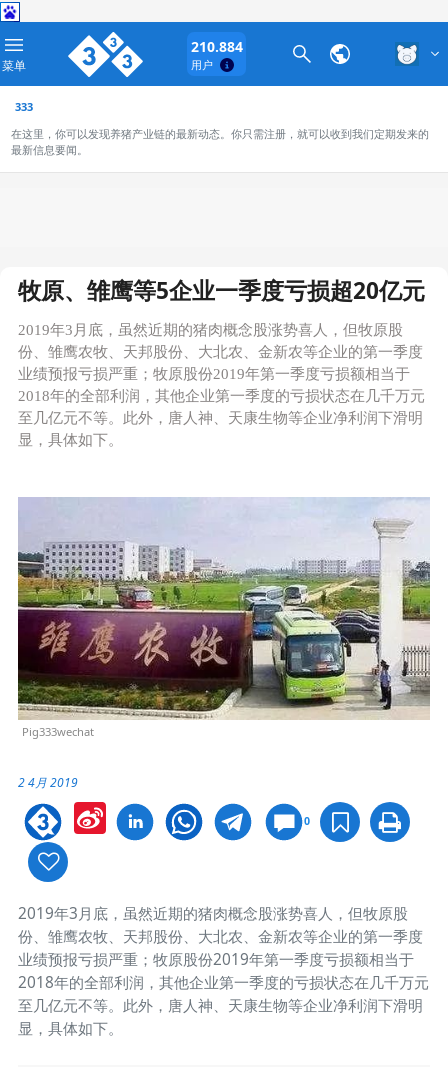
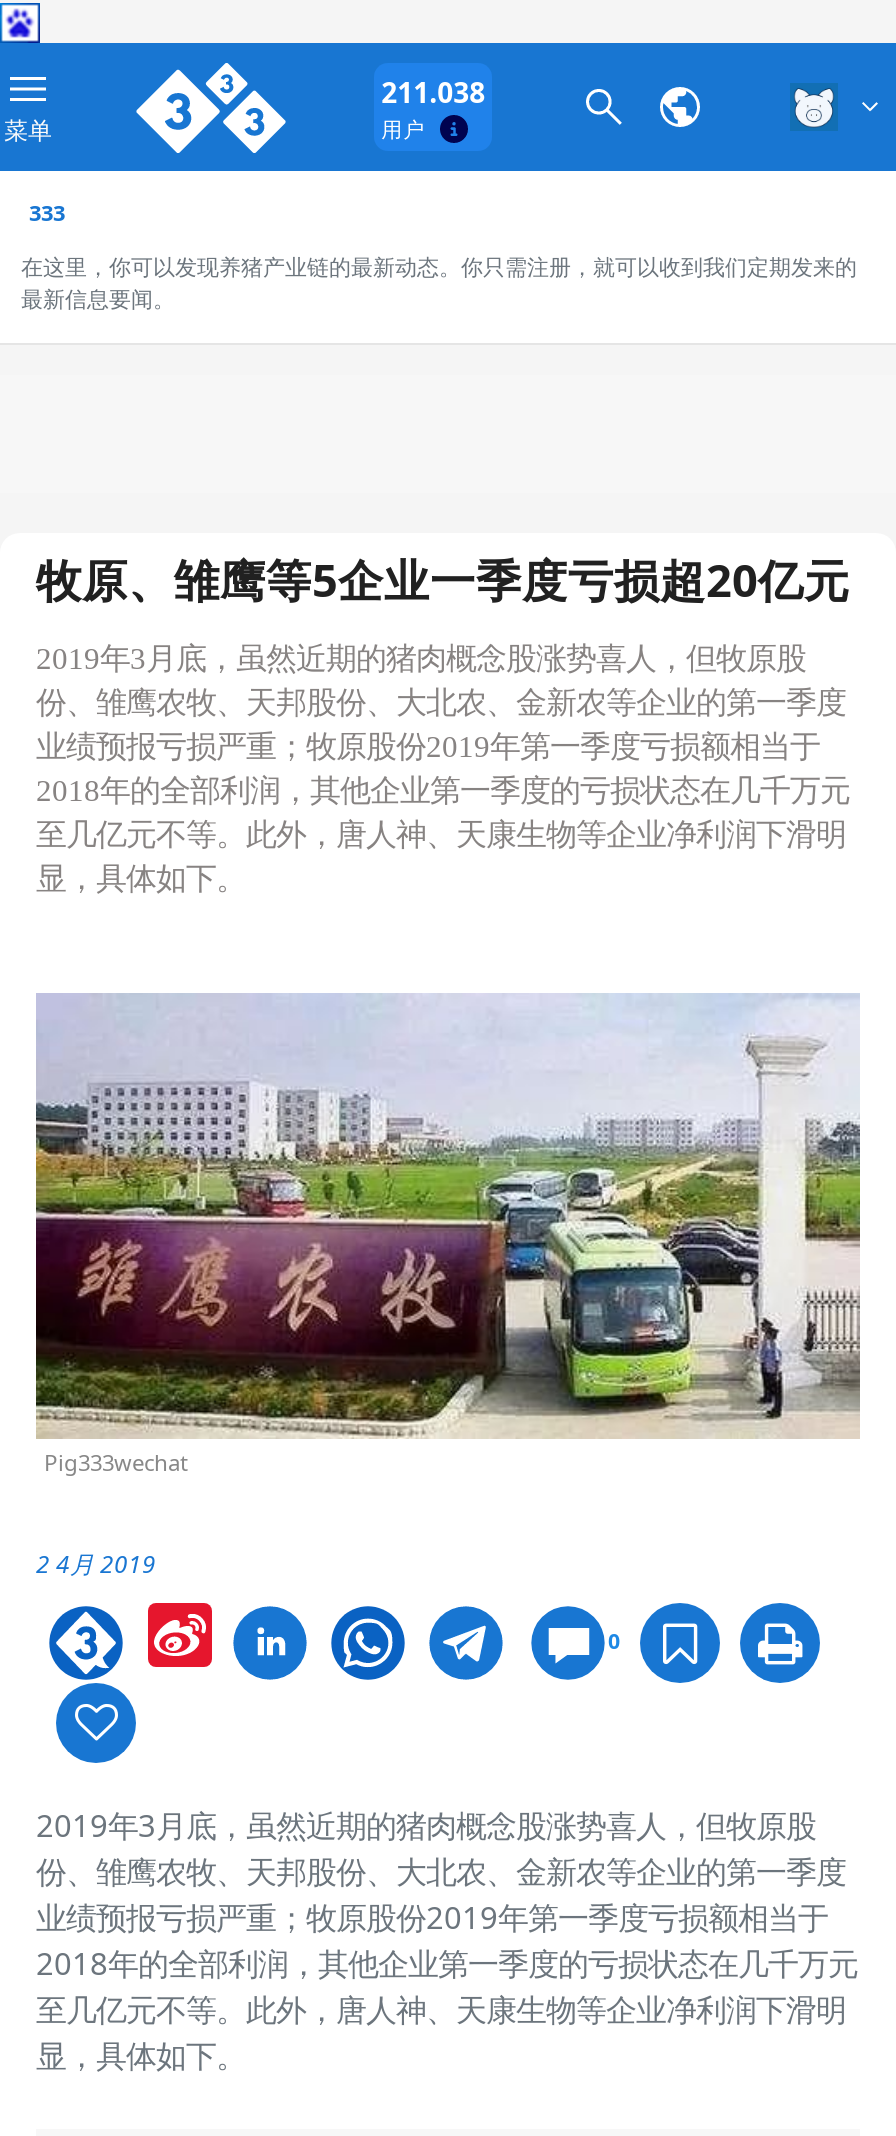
[191,37,243,56] 210.884 -> [381,73,485,111] 211.038

